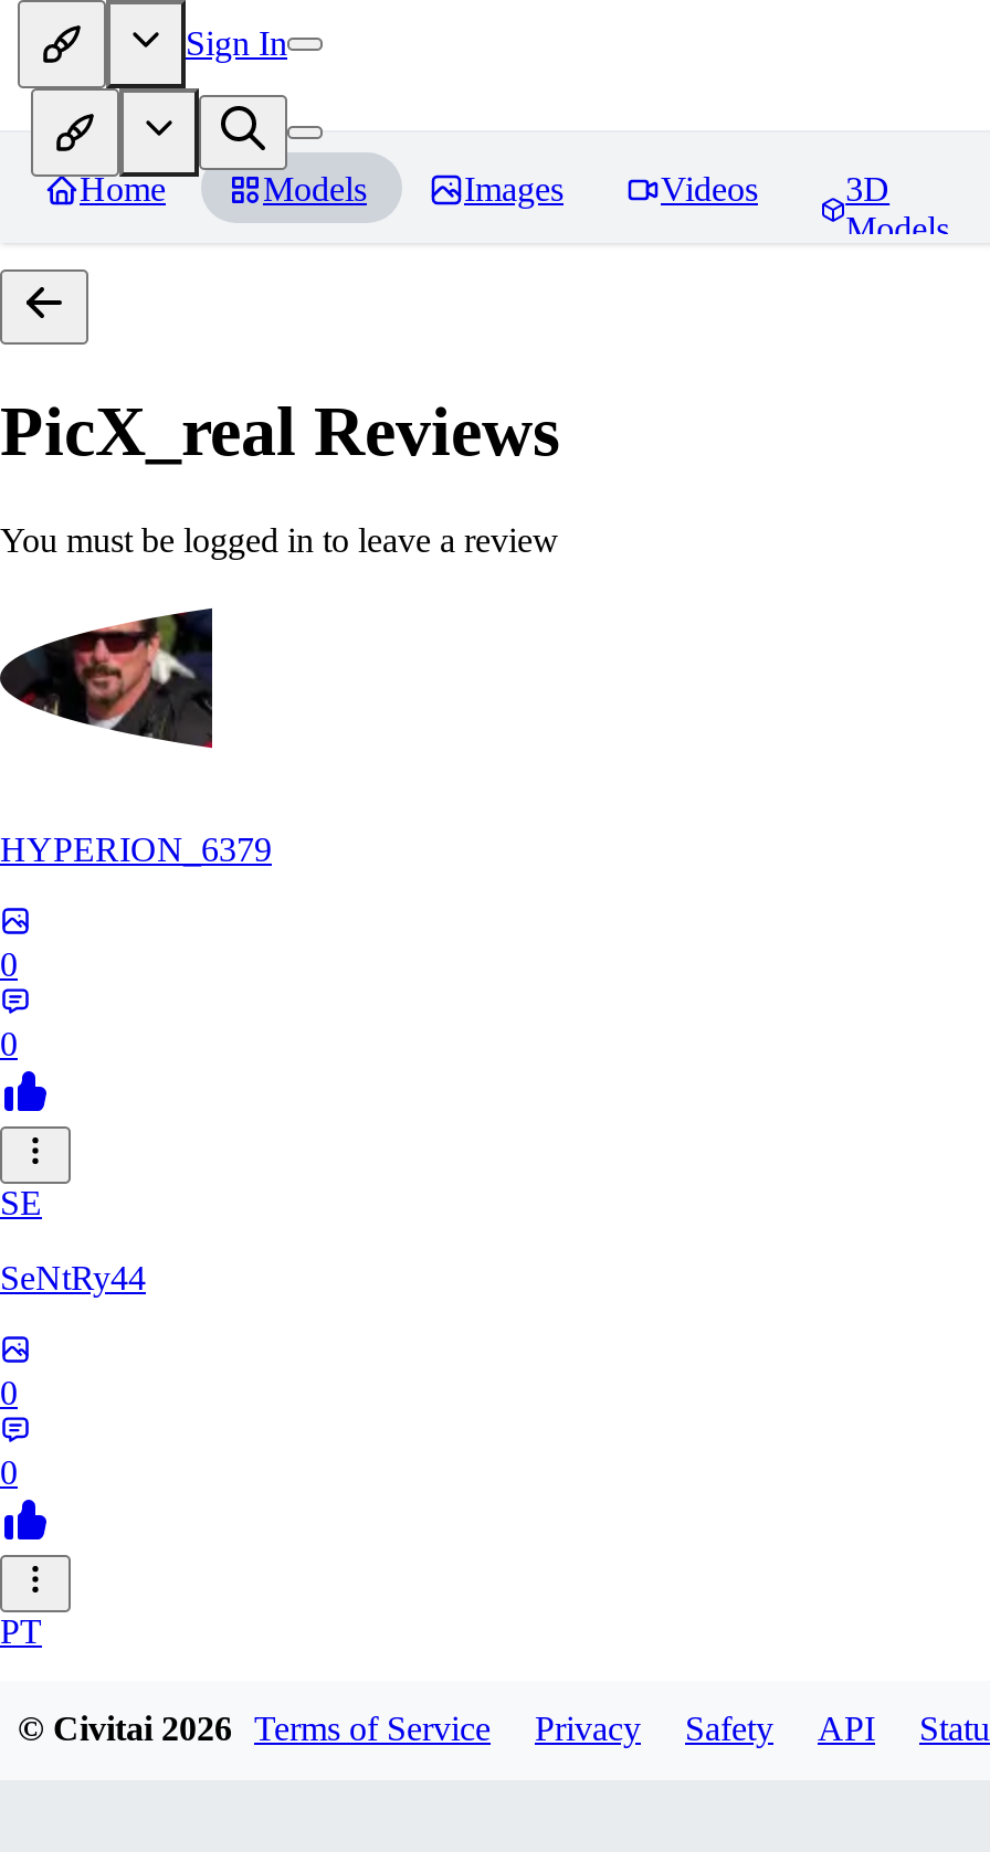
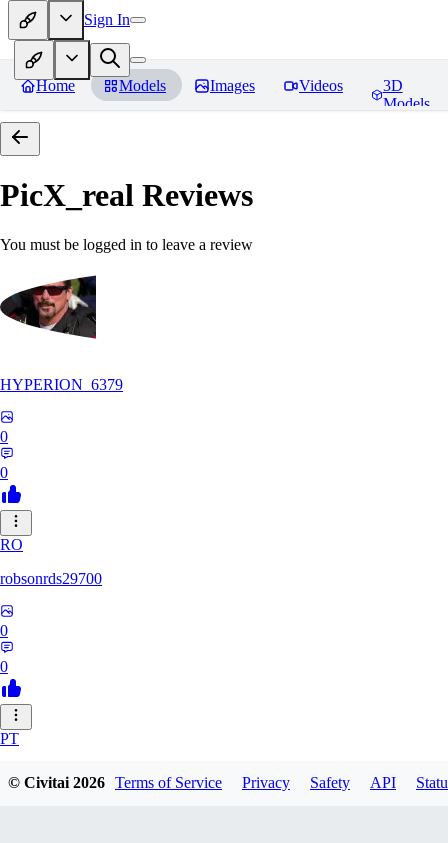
[0,1184,42,1221] SE -> [0,536,23,553] RO
[0,1259,146,1296] SeNtRy44 -> [0,570,102,587] robsonrds29700

